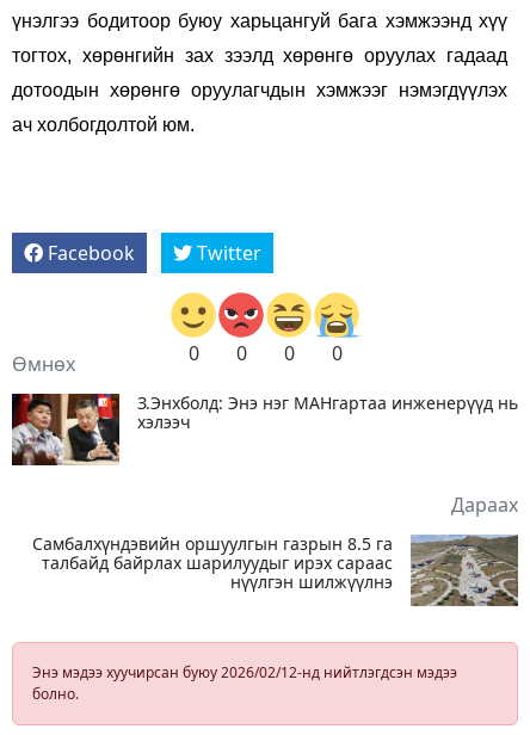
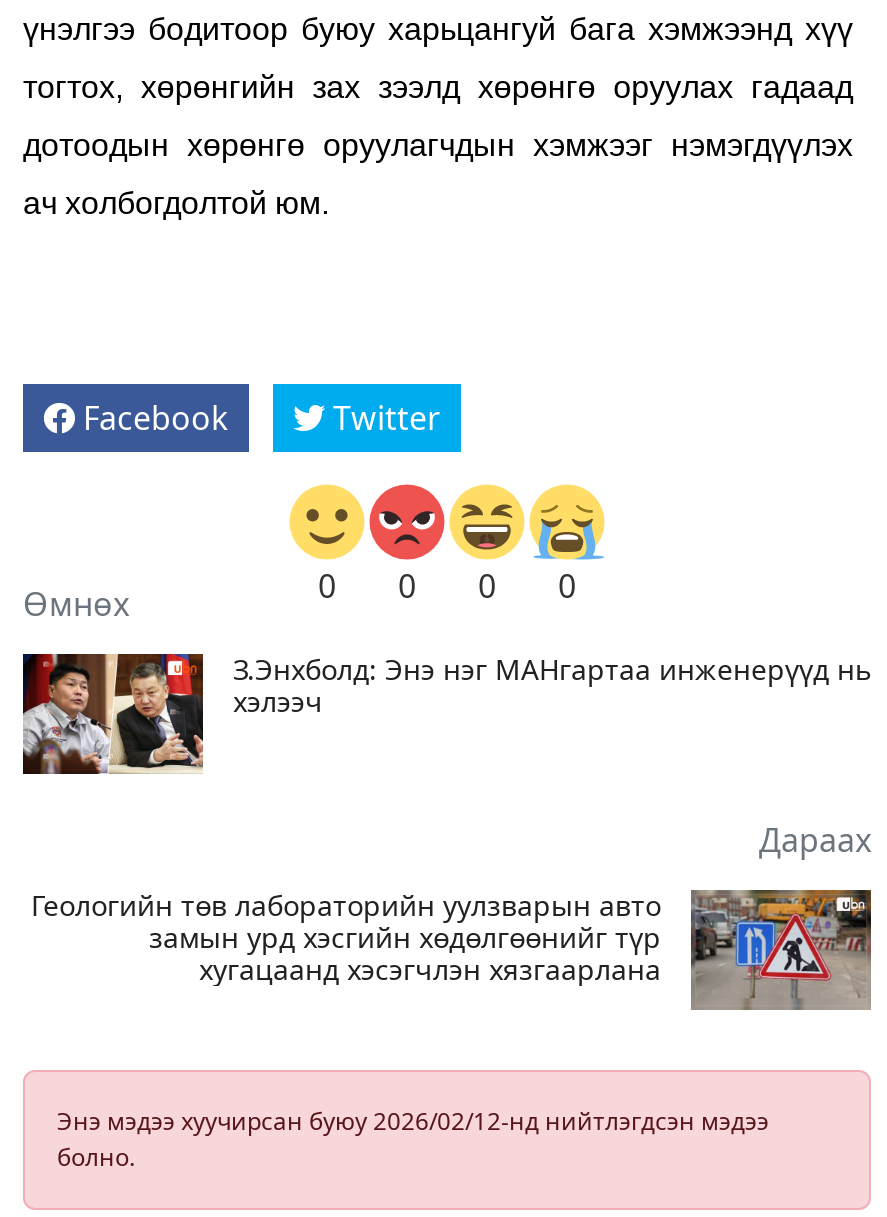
[32,532,518,606] [image] | Самбалхүндэвийн оршуулгын газрын 8.5 га | талбайд байрлах шарилуудыг ирэх сараас | нүүлгэн шилжүүлнэ -> [31,885,871,1010] [image] | Геологийн төв лабораторийн уулзварын авто | замын урд хэсгийн хөдөлгөөнийг түр | хугацаанд хэсэгчлэн хязгаарлана

